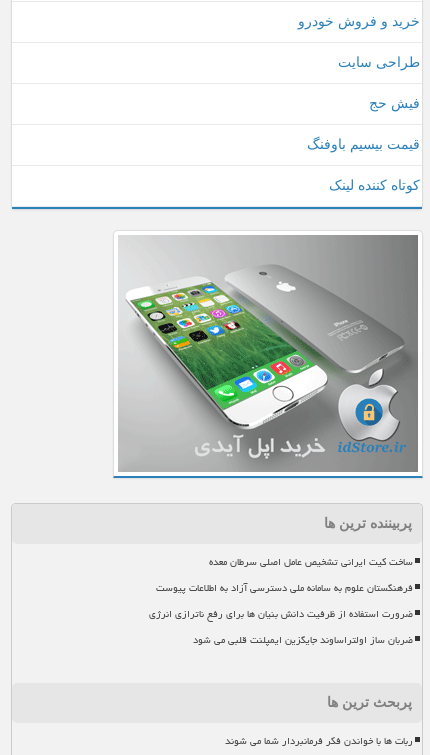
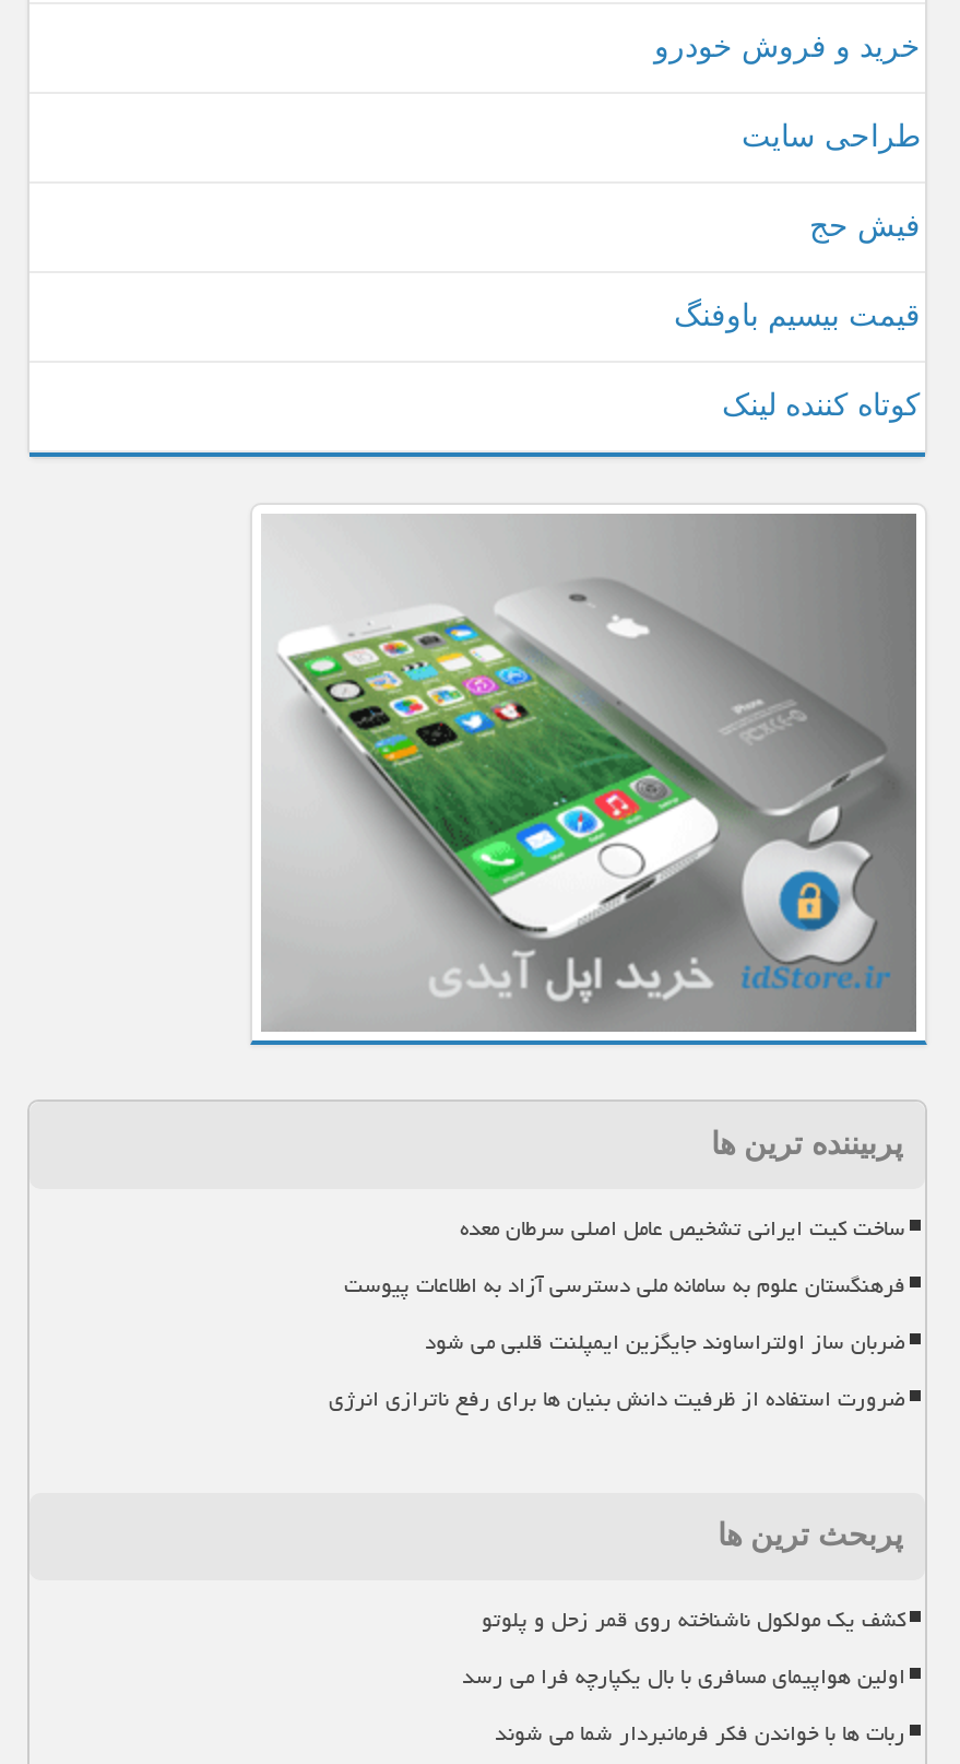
moved [193,630,413,650] -> [425,1319,905,1363]: ضربان ساز اولتراساوند جایگزین ایمپلنت قلبی می شود
none -> [462,1597,905,1698] کشف یک مولکول ناشناخته روی قمر زحل و پلوتو | اولین هواپیمای مسافری با بال یکپارچه فرا می رسد

